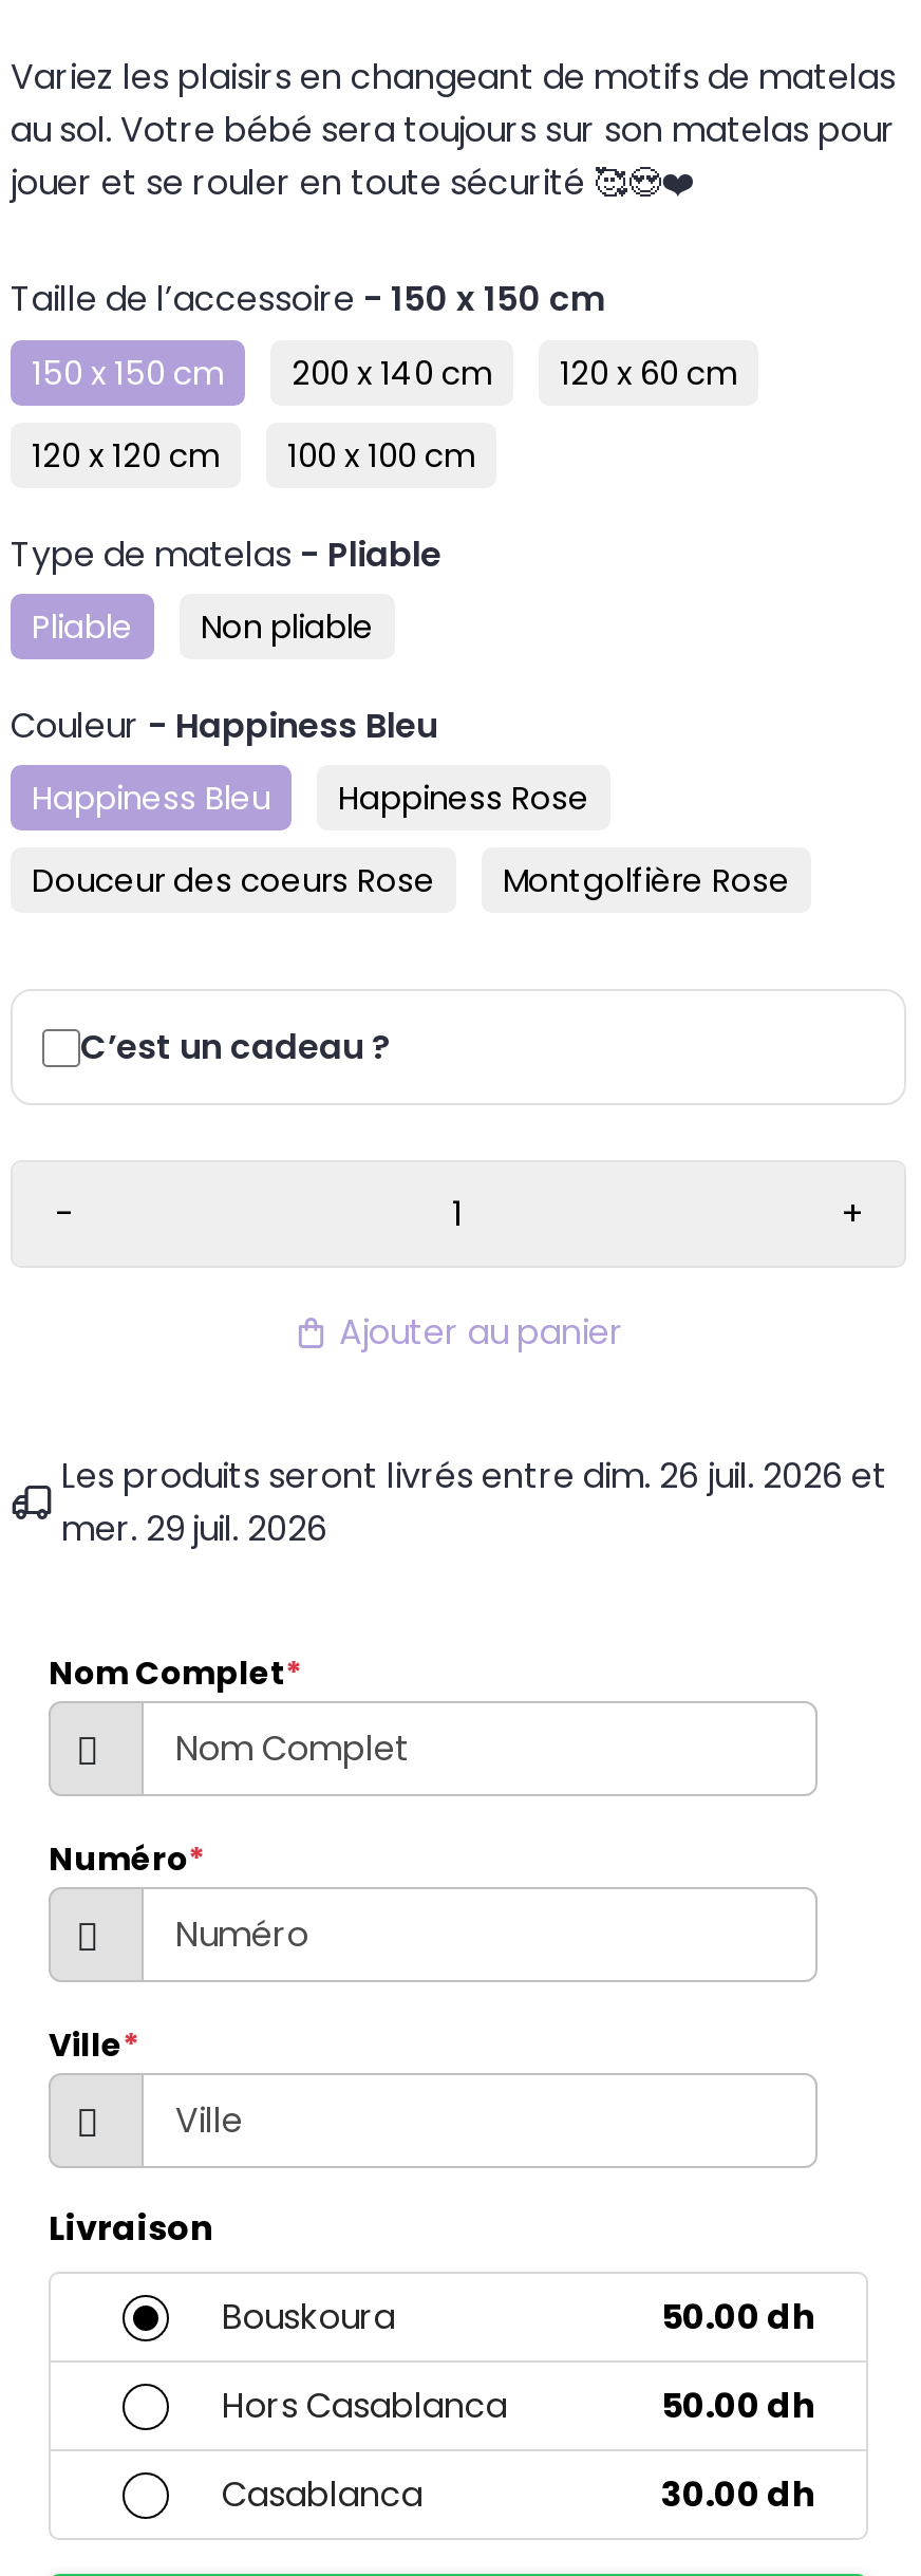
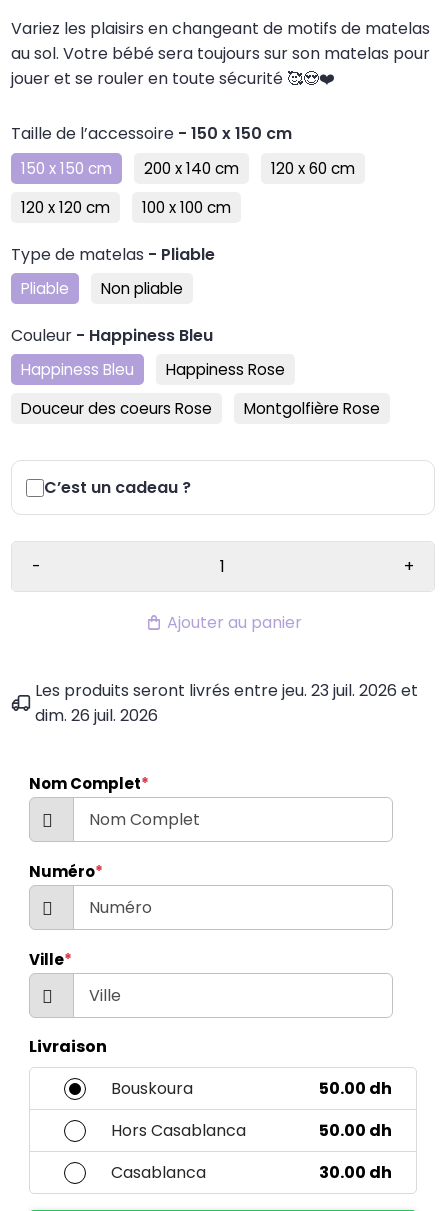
[61,1452,887,1501] Les produits seront livrés entre dim. 26 juil. 2026 et -> [35,679,418,702] Les produits seront livrés entre jeu. 23 juil. 2026 et
[61,1505,327,1554] mer. 29 juil. 2026 -> [35,704,158,727] dim. 26 juil. 2026

